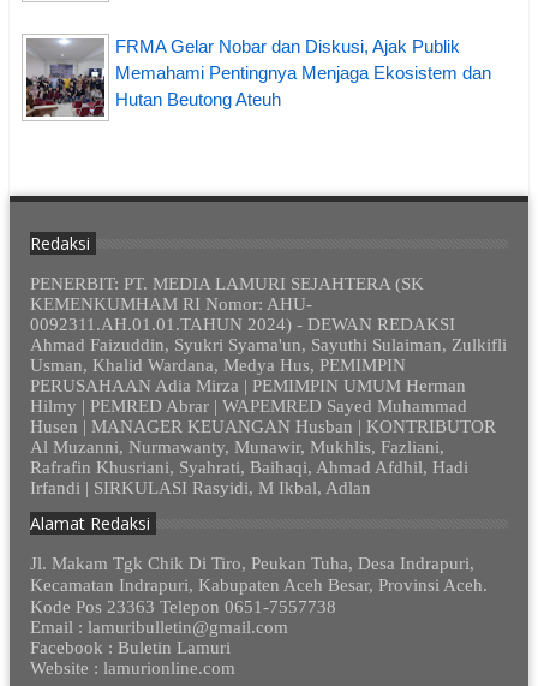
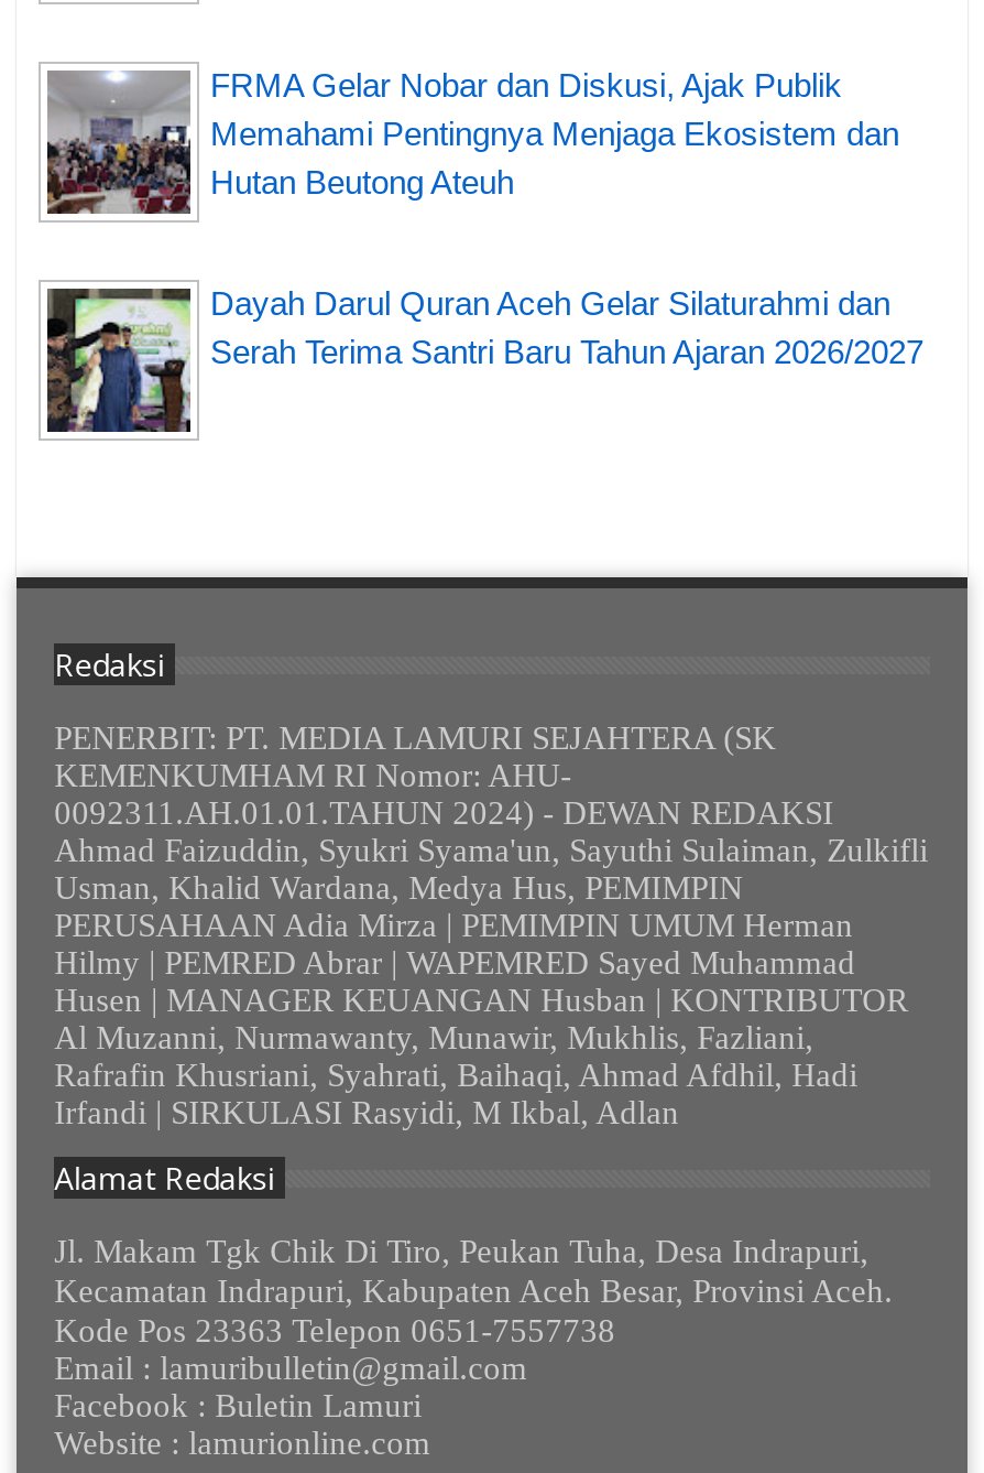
none -> [45,283,923,434] [image] | Dayah Darul Quran Aceh Gelar Silaturahmi dan | Serah Terima Santri Baru Tahun Ajaran 2026/2027

